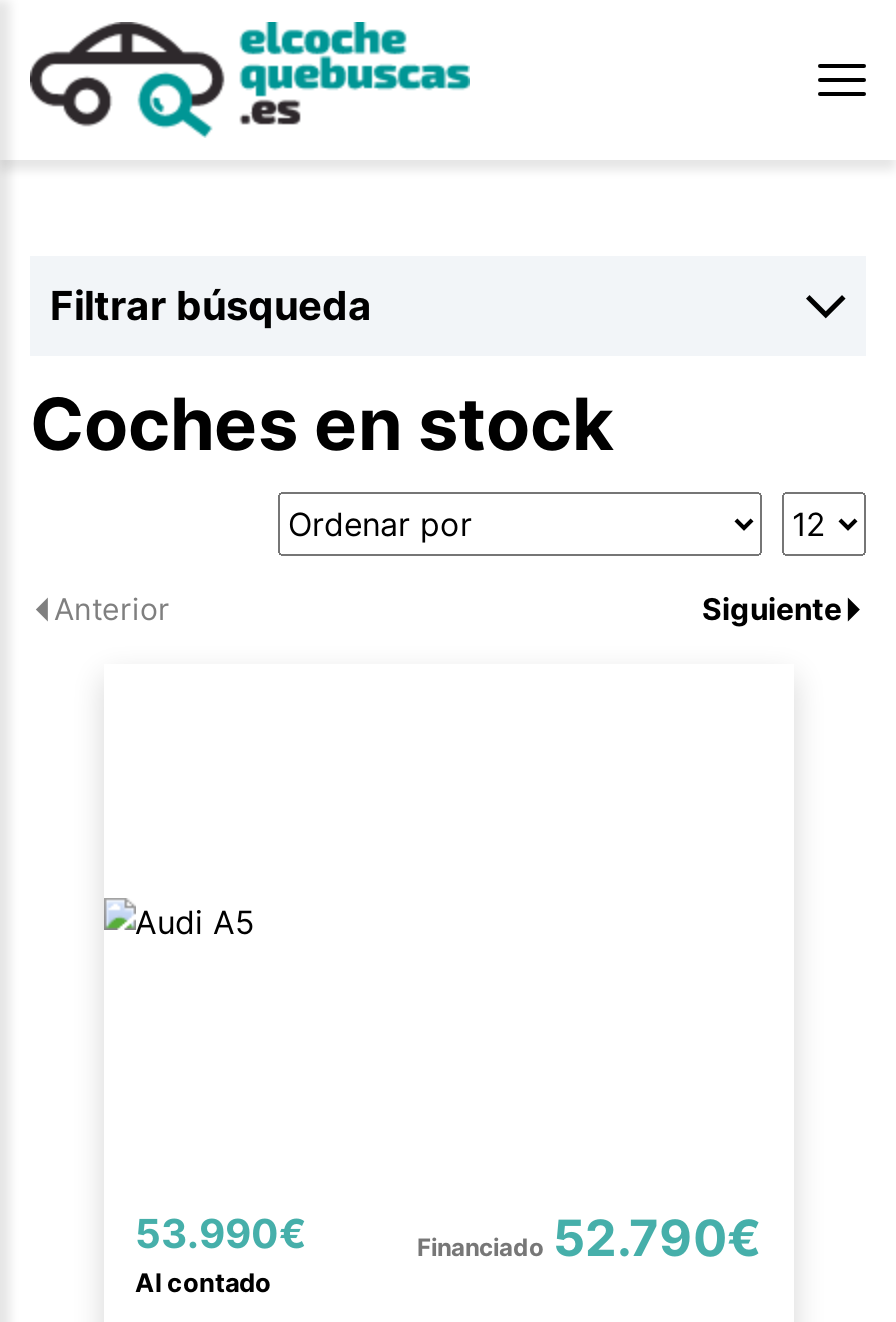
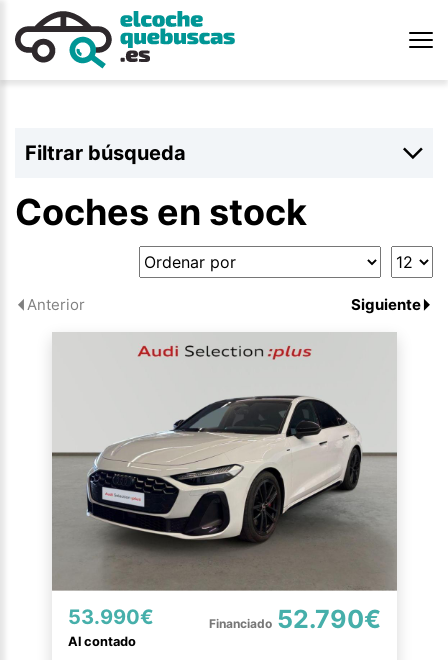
none -> [51,332,398,592] [image]

